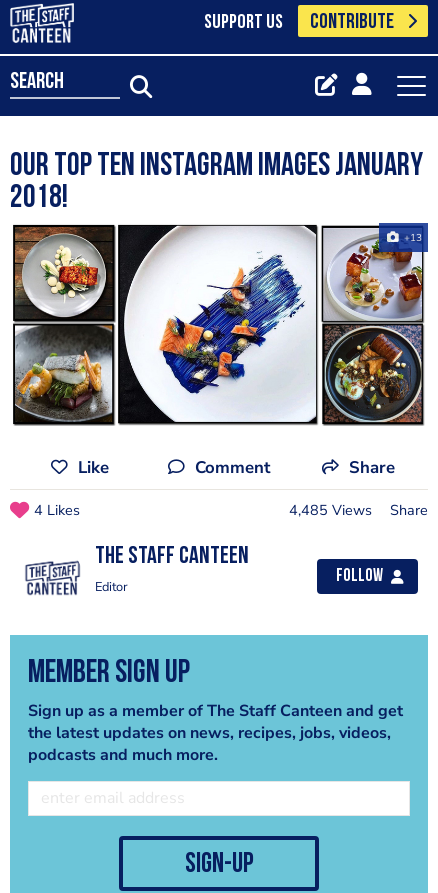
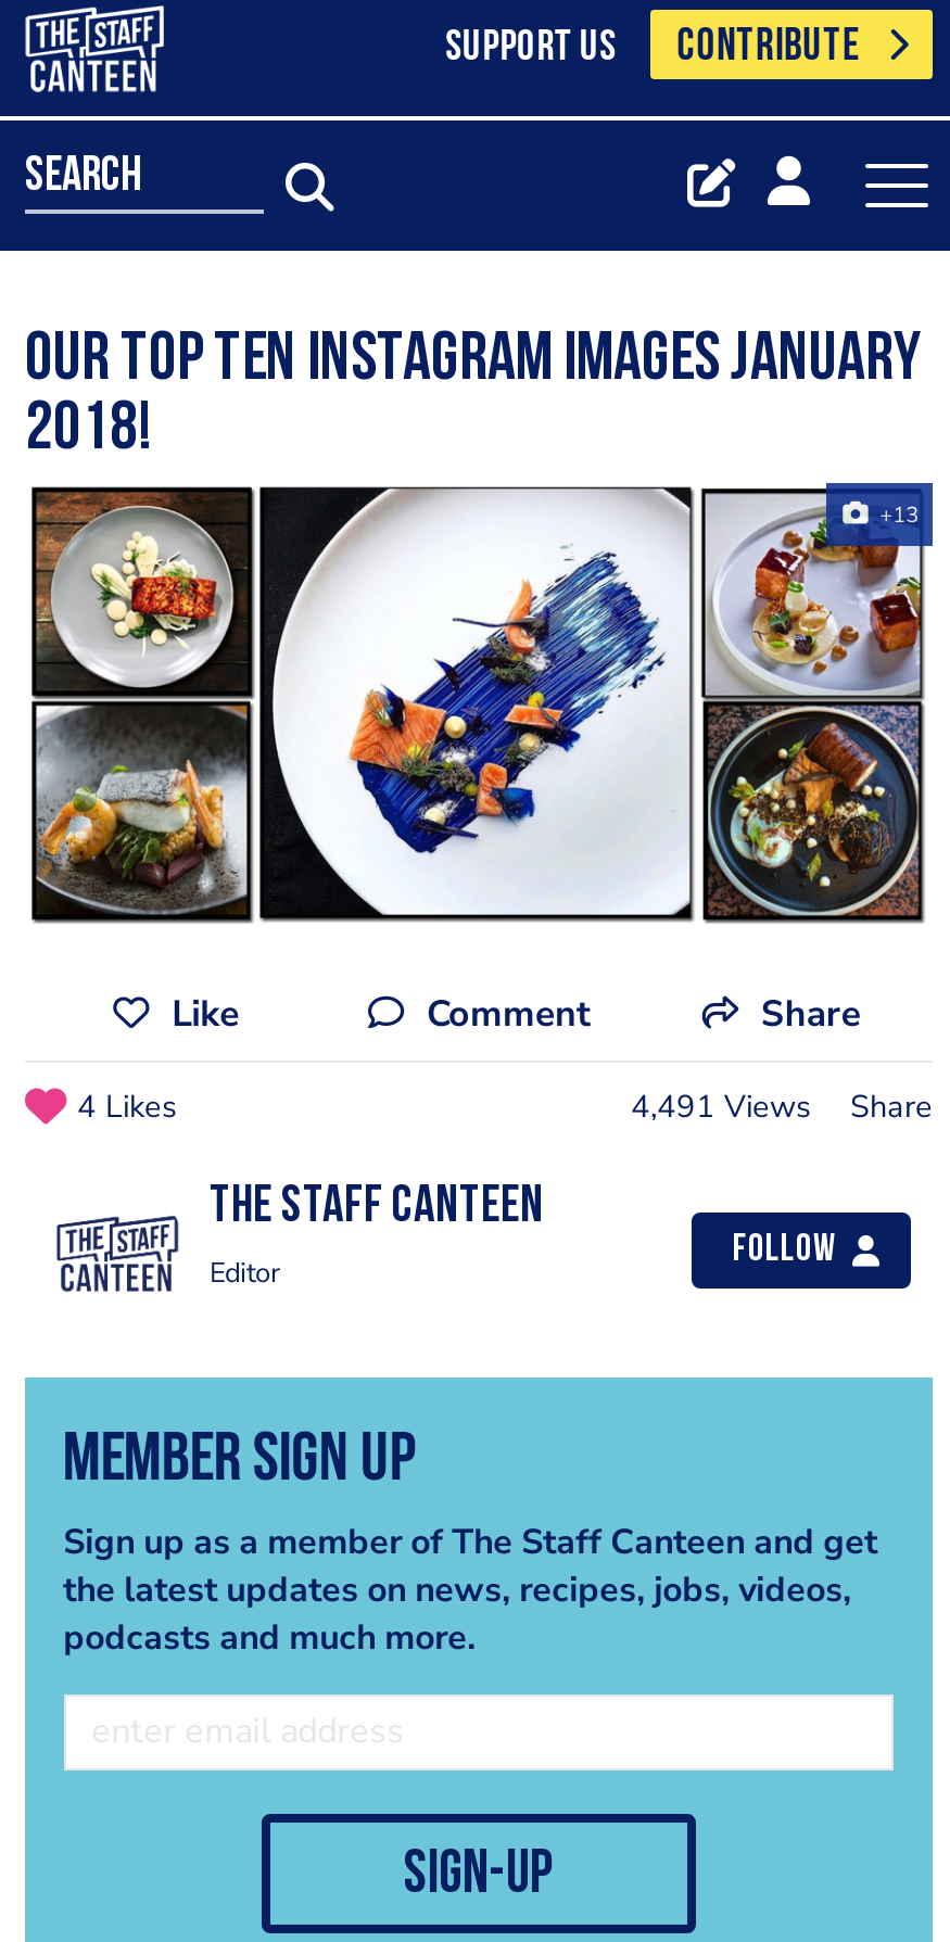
[289,500,428,520] 4,485 Views Share -> [631,1085,933,1128] 4,491 Views Share

